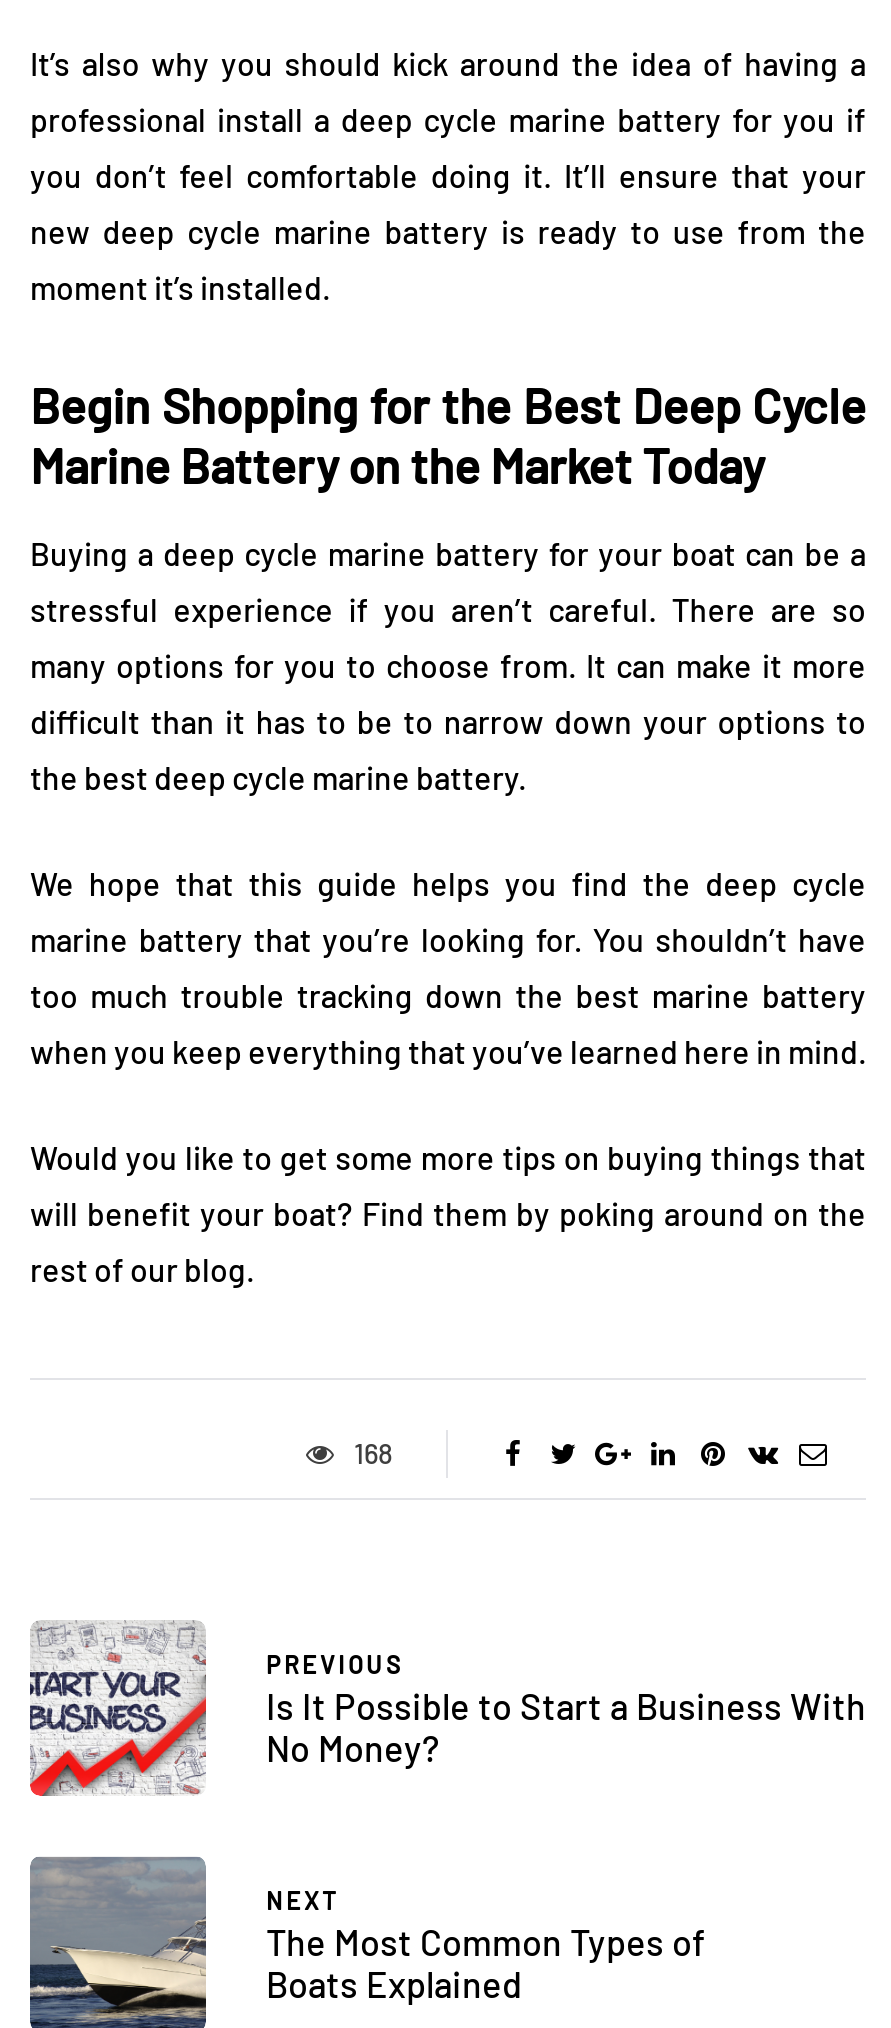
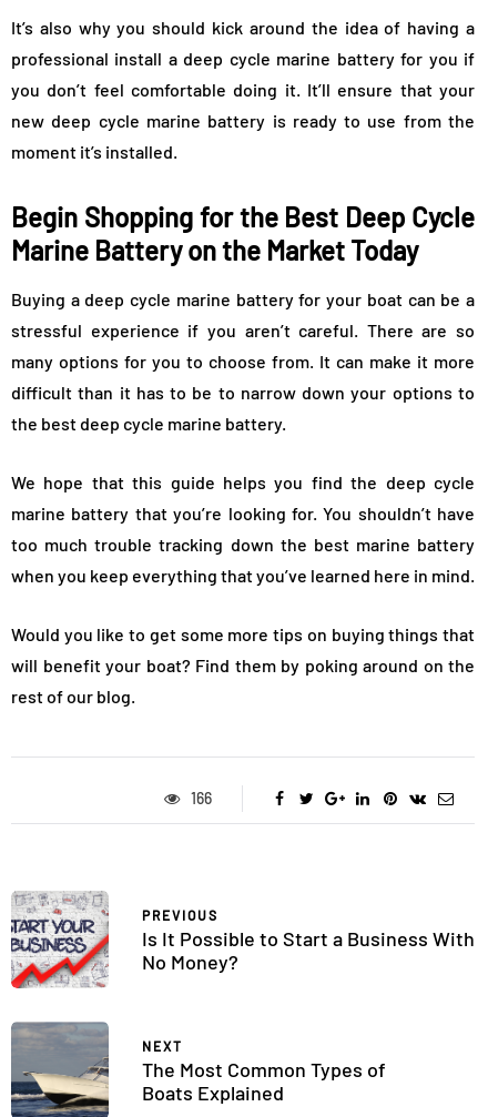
[354,1435,392,1469] 168 -> [191,788,212,807] 166

